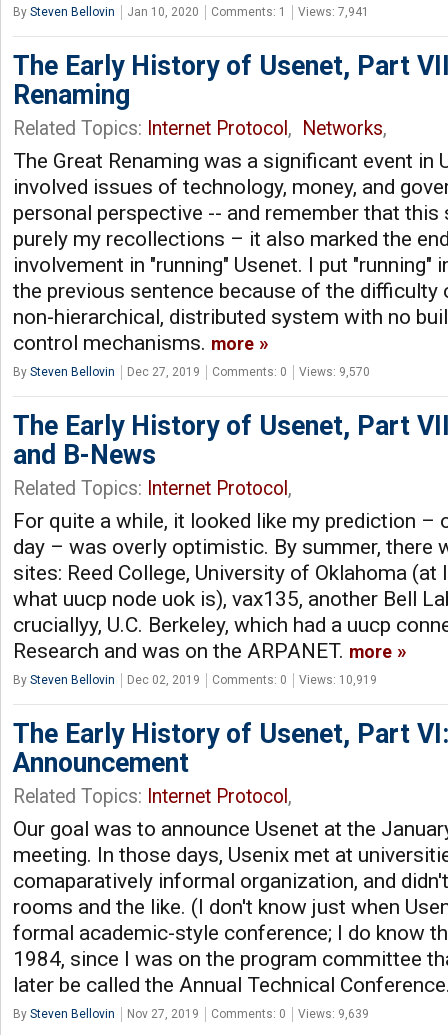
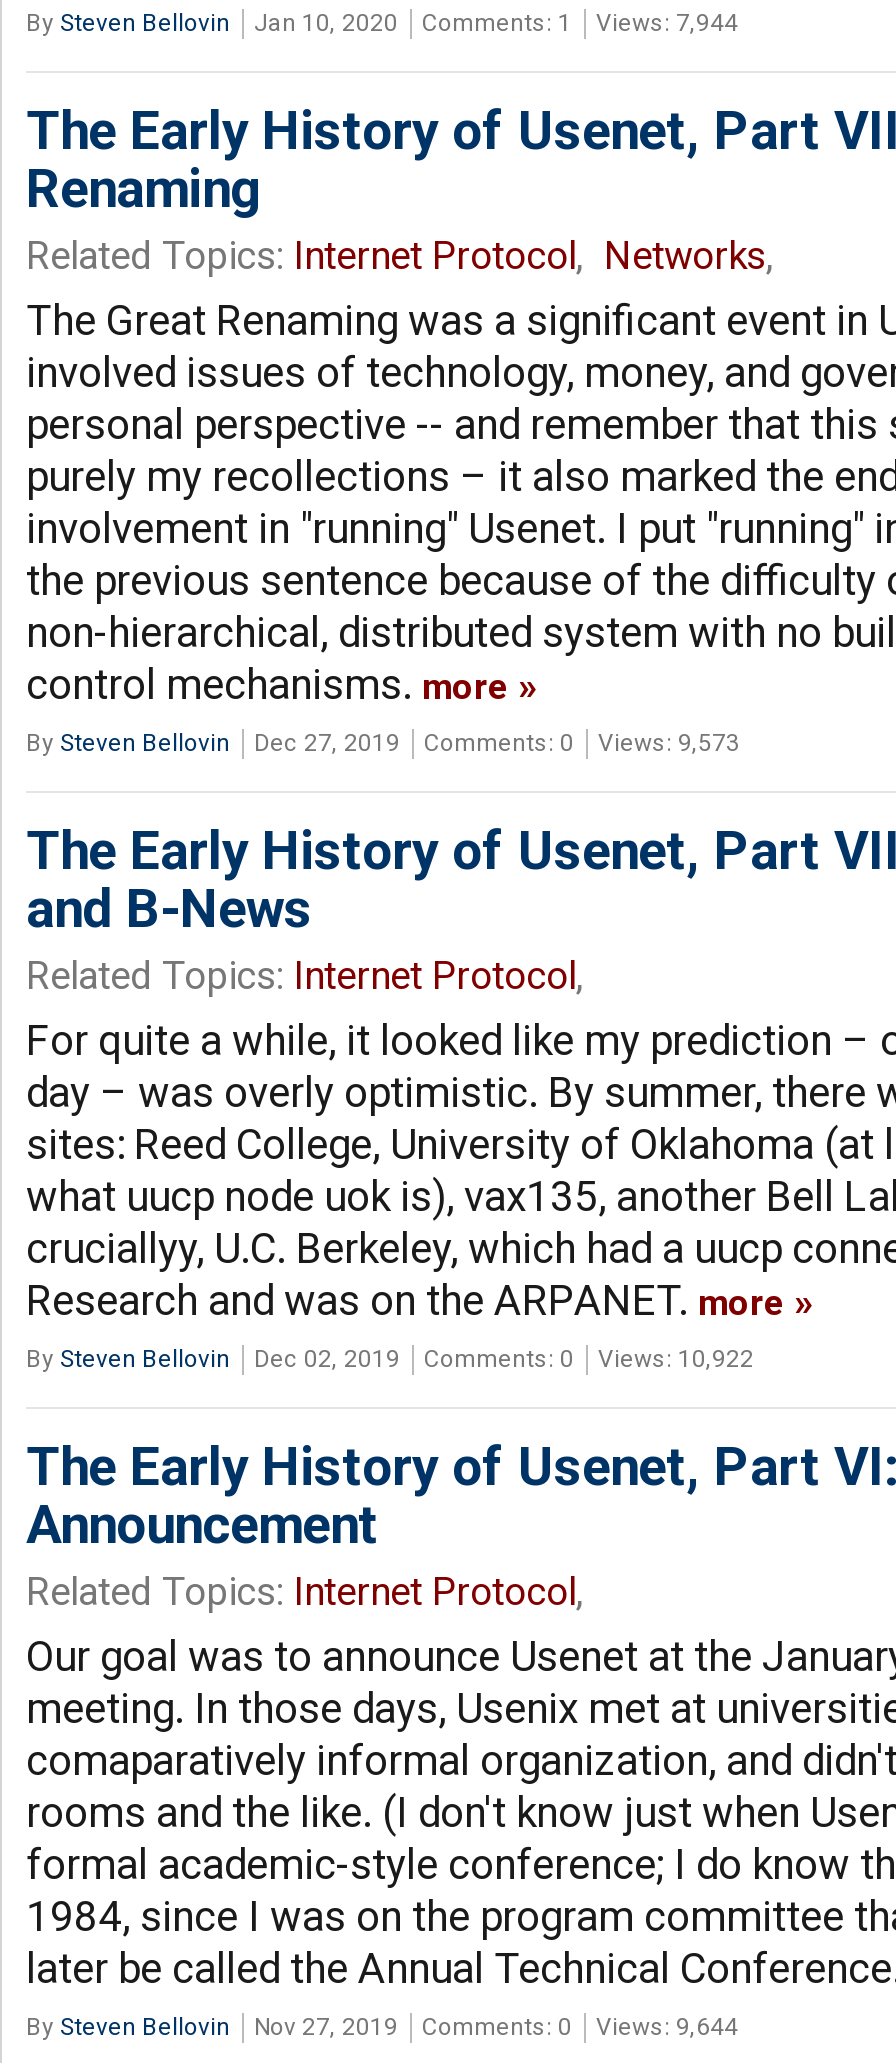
[13,5,369,19] By Steven Bellovin Jan 10, 2020 Comments: 1 Views: 7,941 -> [26,9,738,37] By Steven Bellovin Jan 10, 2020 Comments: 1 Views: 7,944
[13,365,370,379] By Steven Bellovin Dec 27, 2019 Comments: 0 Views: 9,570 -> [26,729,740,757] By Steven Bellovin Dec 27, 2019 Comments: 0 Views: 9,573
[13,673,377,687] By Steven Bellovin Dec 02, 2019 Comments: 0 Views: 10,919 -> [26,1345,754,1373] By Steven Bellovin Dec 02, 2019 Comments: 0 Views: 10,922
[13,1007,369,1021] By Steven Bellovin Nov 27, 2019 Comments: 0 Views: 9,639 -> [26,2013,738,2041] By Steven Bellovin Nov 27, 2019 Comments: 0 Views: 9,644

